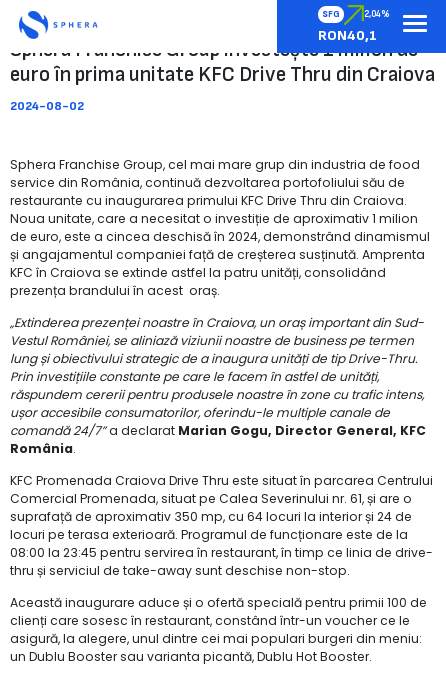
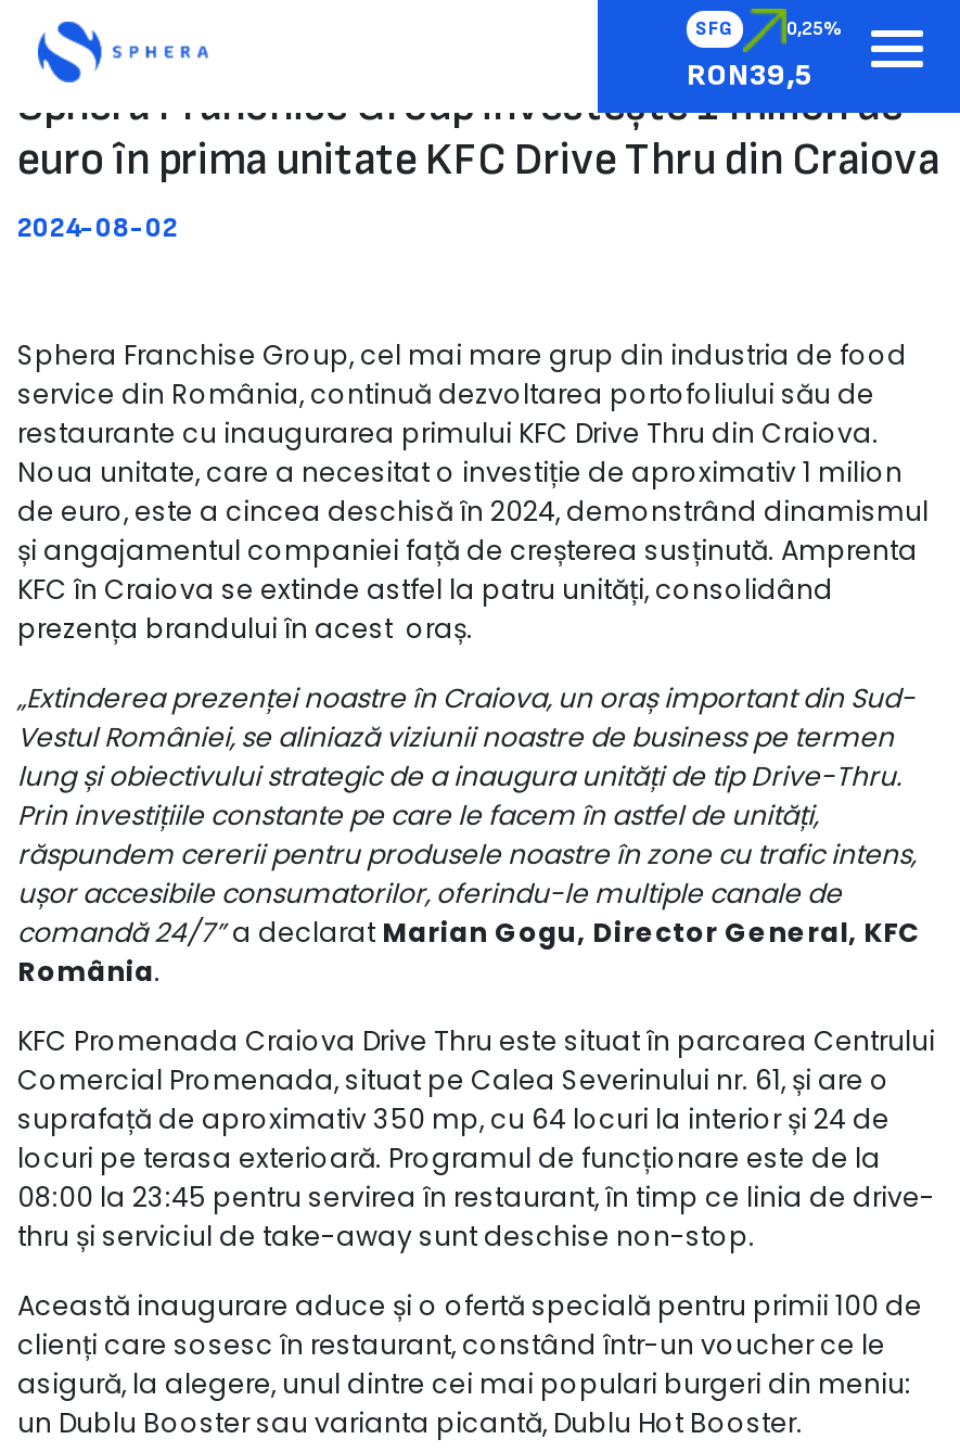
[318,9,389,43] 2,04% | RON40,1 -> [687,17,841,92] 0,25% | RON39,5

